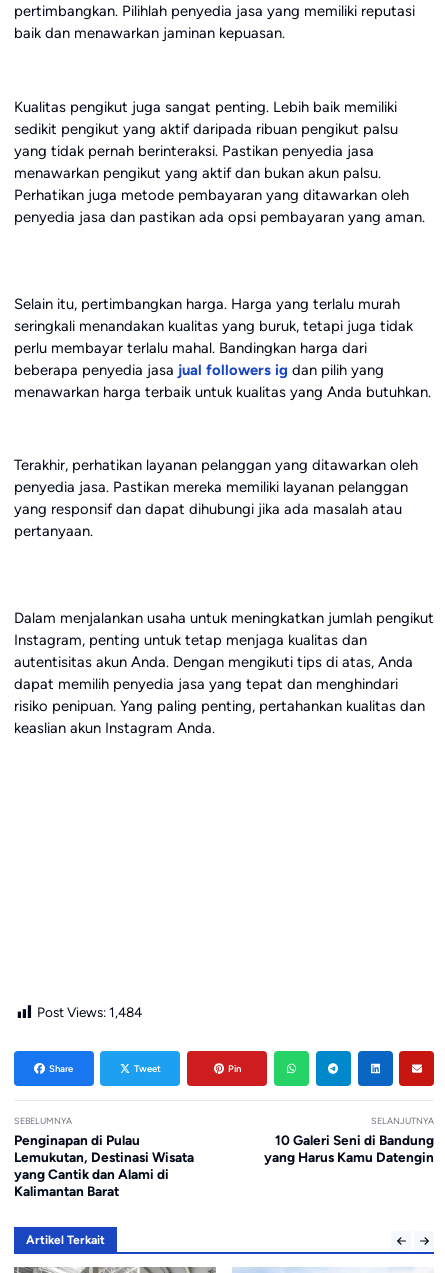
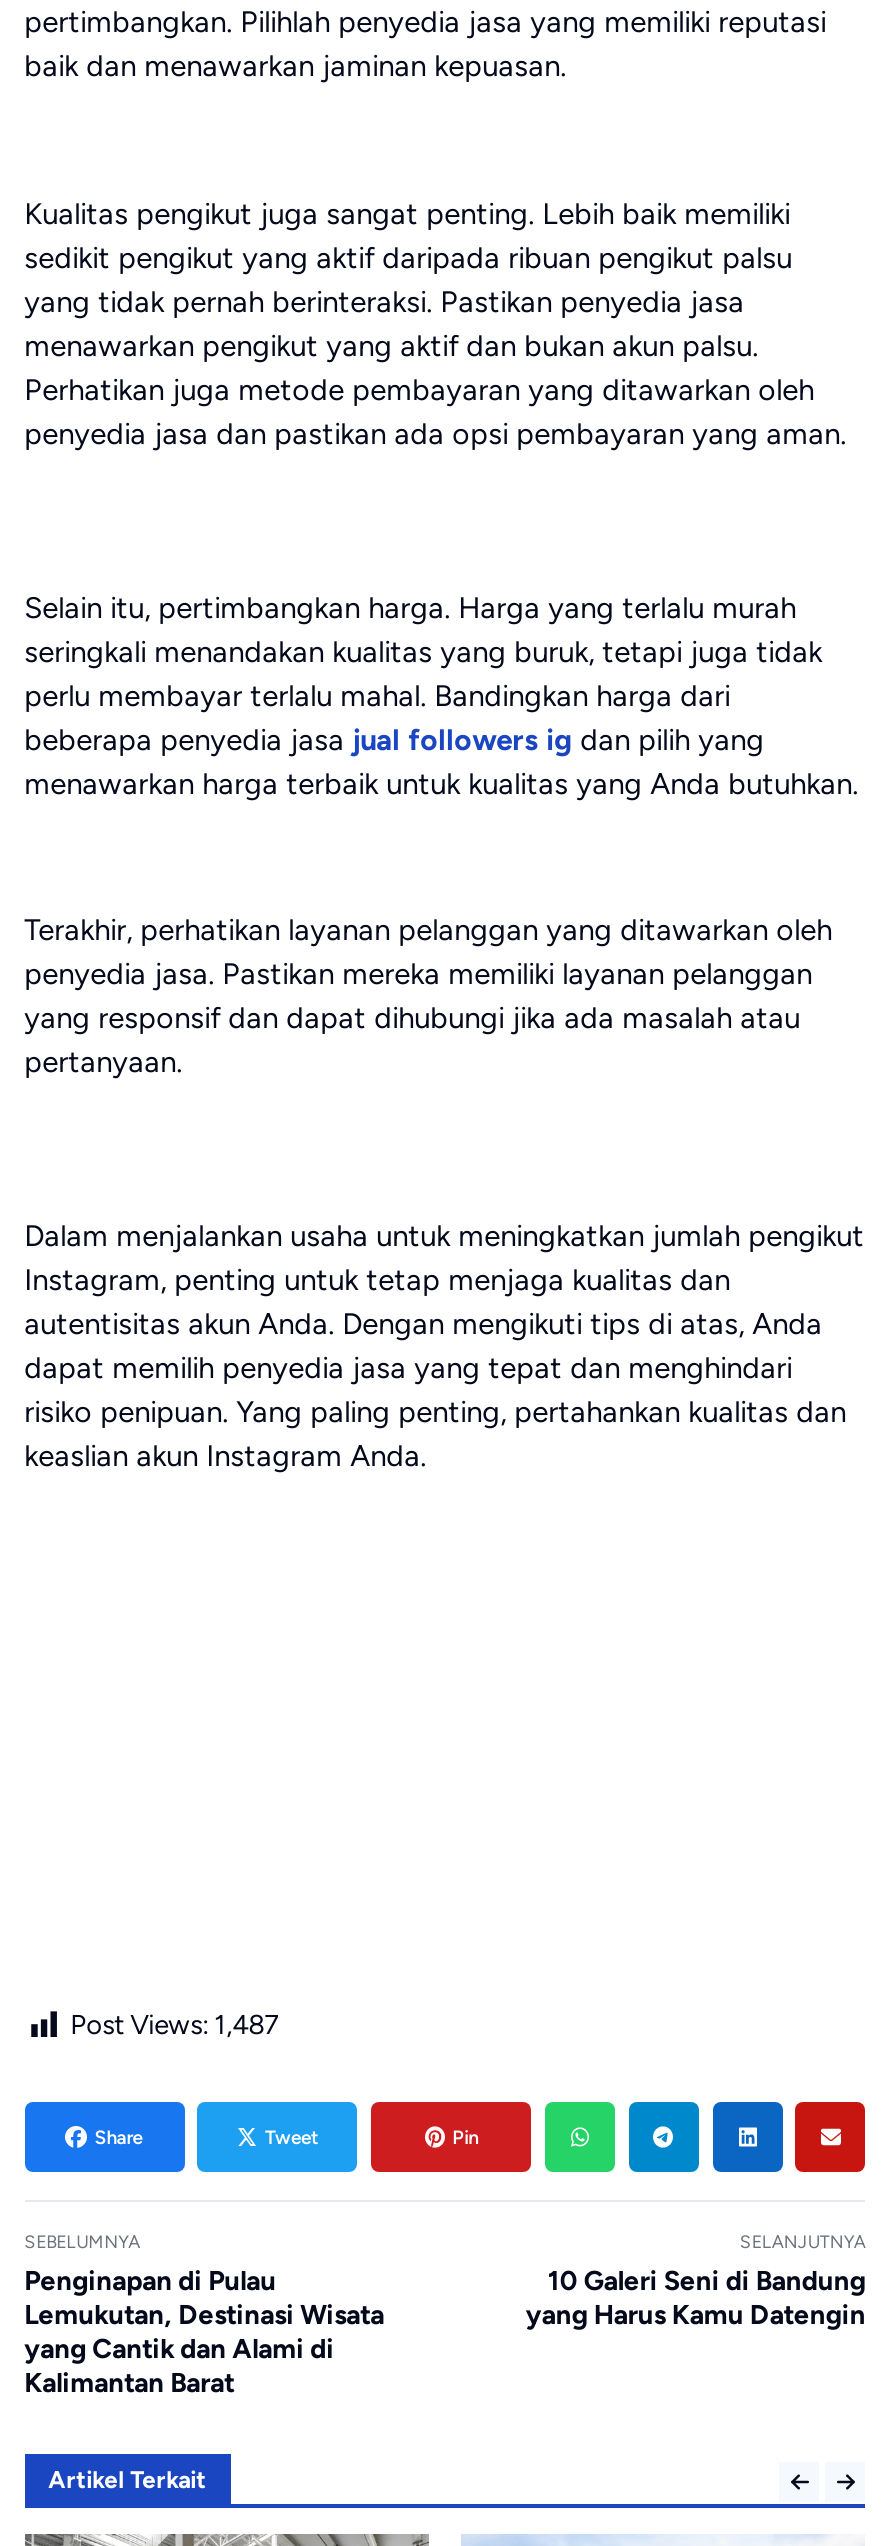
[37,1004,142,1020] Post Views: 1,484 -> [70,2008,278,2040] Post Views: 1,487

